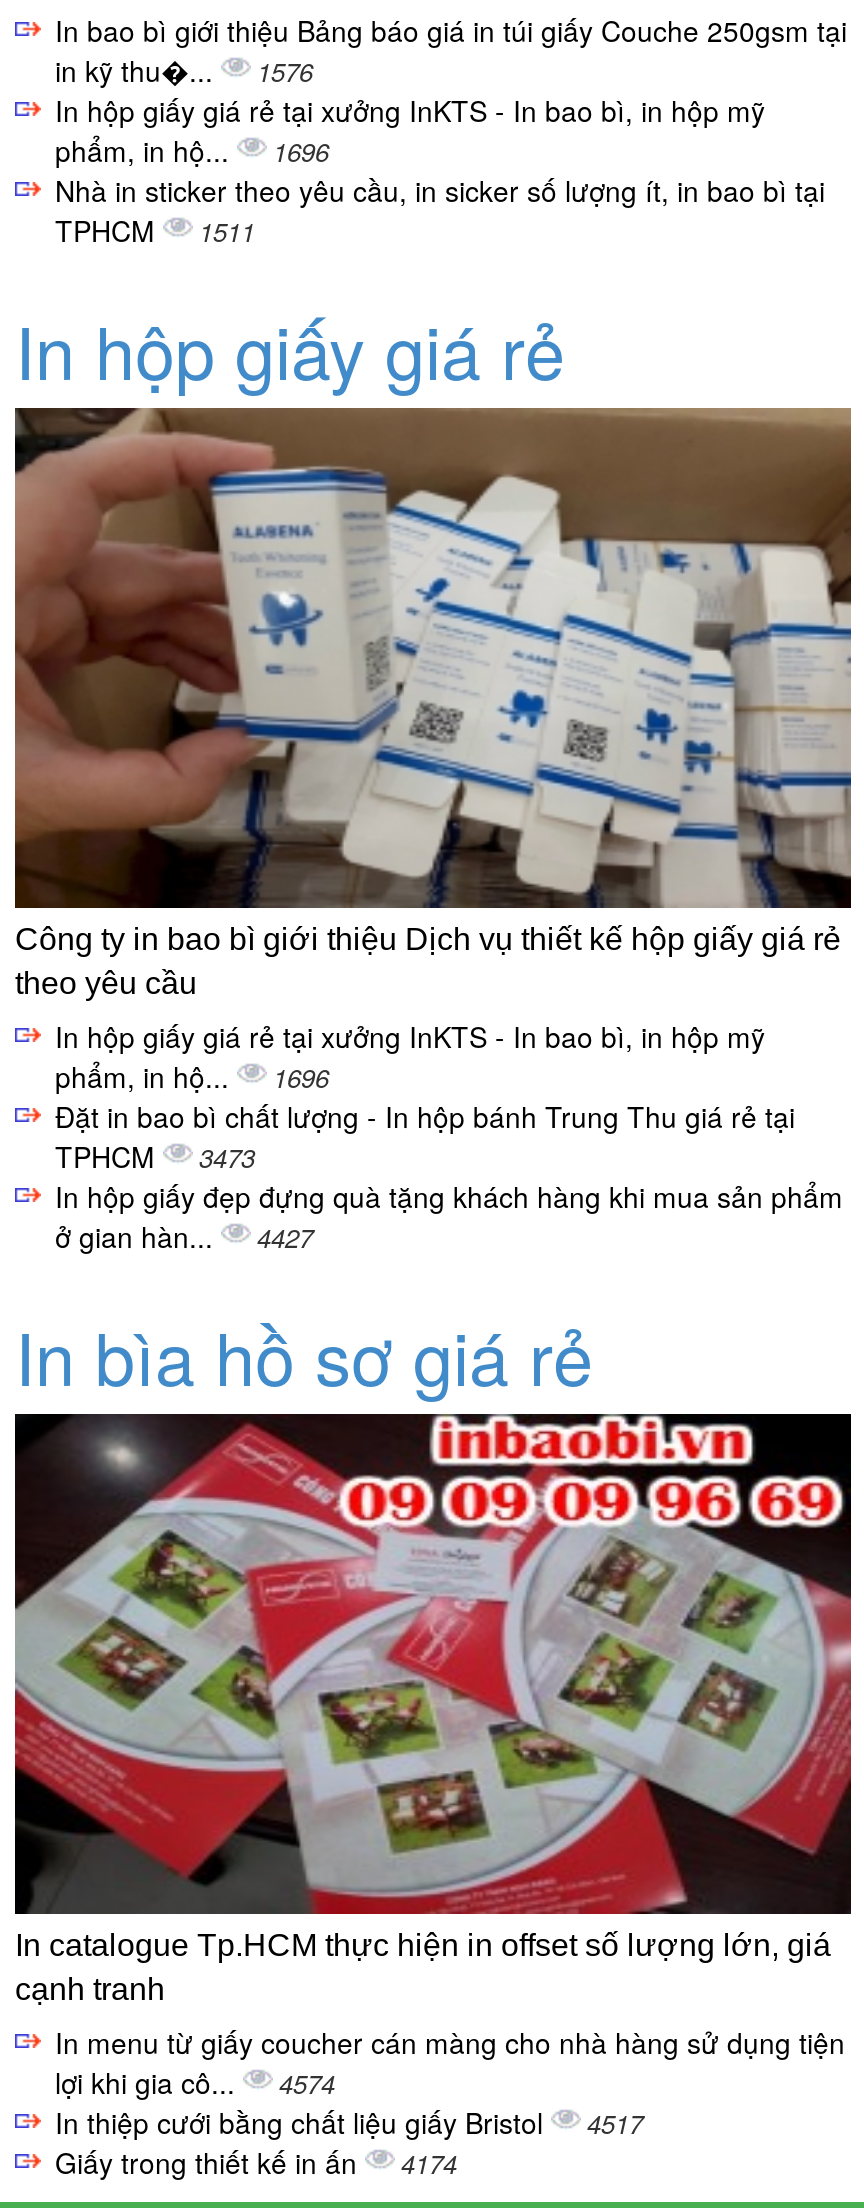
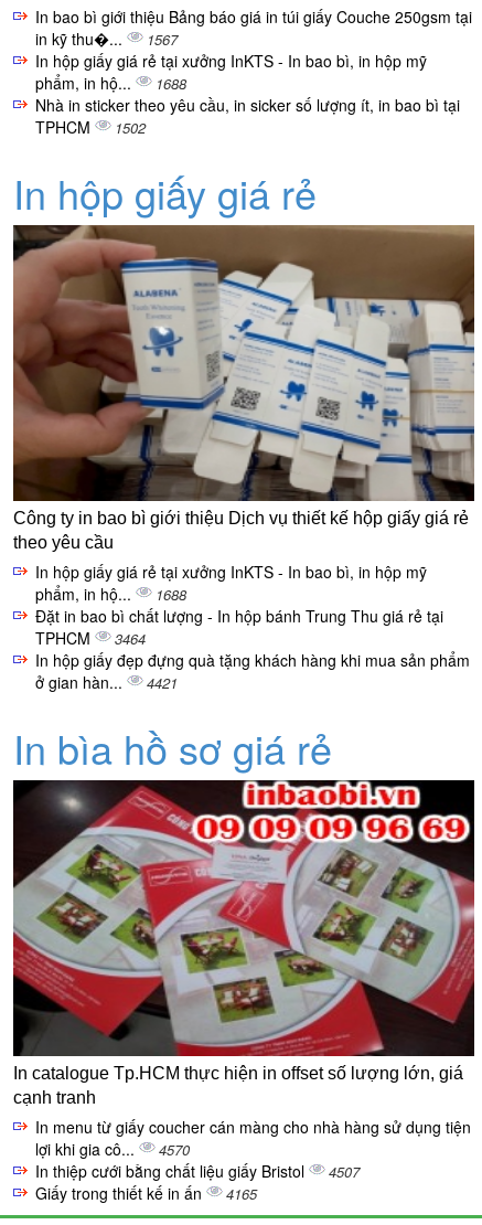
[257,52,313,90] 1576 -> [147,29,178,50] 1567
[55,130,329,170] phẩm, in hộ... 1696 -> [35,72,186,94] phẩm, in hộ... 1688
[55,210,255,250] TPHCM 1511 -> [35,116,146,138] TPHCM 1502
[55,1056,329,1096] phẩm, in hộ... 1696 -> [35,583,186,605] phẩm, in hộ... 1688
[55,1136,255,1176] TPHCM 3473 -> [35,627,146,649] TPHCM 3464
[55,1216,313,1256] ở gian hàn... 4427 -> [35,671,178,693] ở gian hàn... 4421
[55,2062,335,2102] lợi khi gia cô... 4574 -> [35,1138,190,1160] lợi khi gia cô... 4570
[55,2102,643,2142] In thiệp cưới bằng chất liệu giấy Bristol 4517 -> [35,1160,360,1182] In thiệp cưới bằng chất liệu giấy Bristol 4507
[55,2142,457,2182] Giấy trong thiết kế in ấn 4174 -> [35,1182,257,1204] Giấy trong thiết kế in ấn 4165

